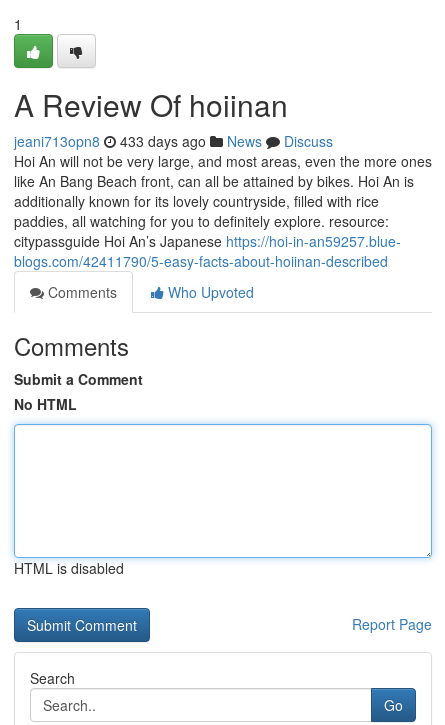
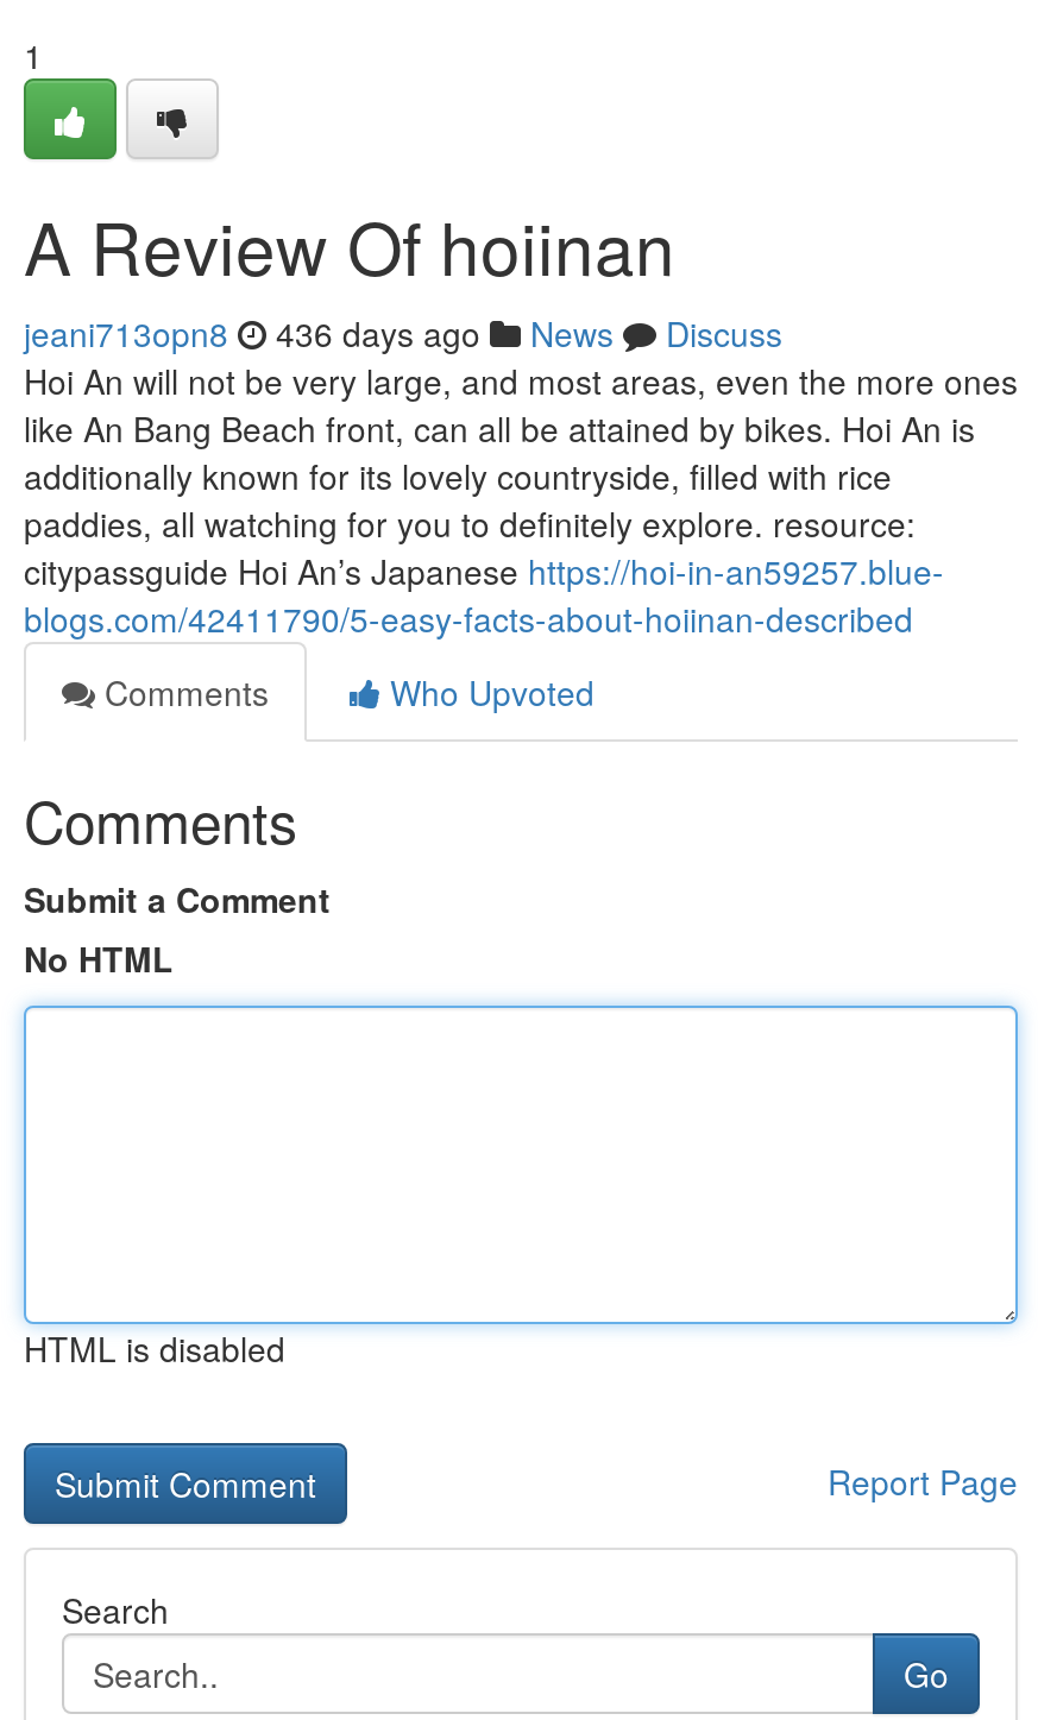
[14,131,333,151] jeani713opn8 433 days ago News Discuss -> [24,309,782,357] jeani713opn8 436 days ago News Discuss

